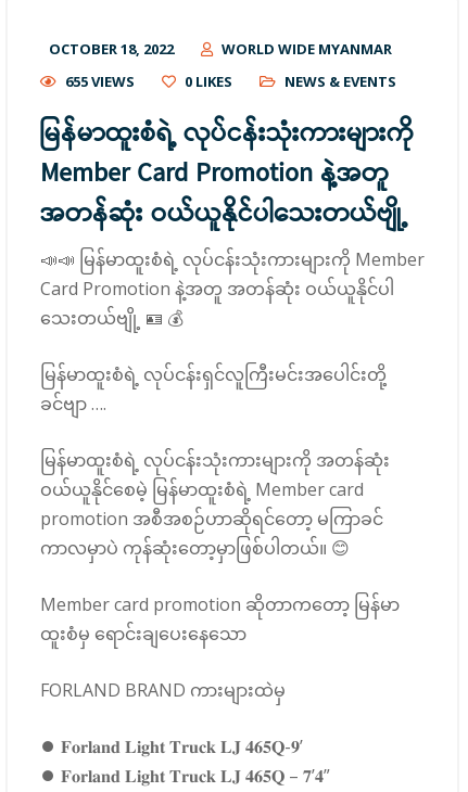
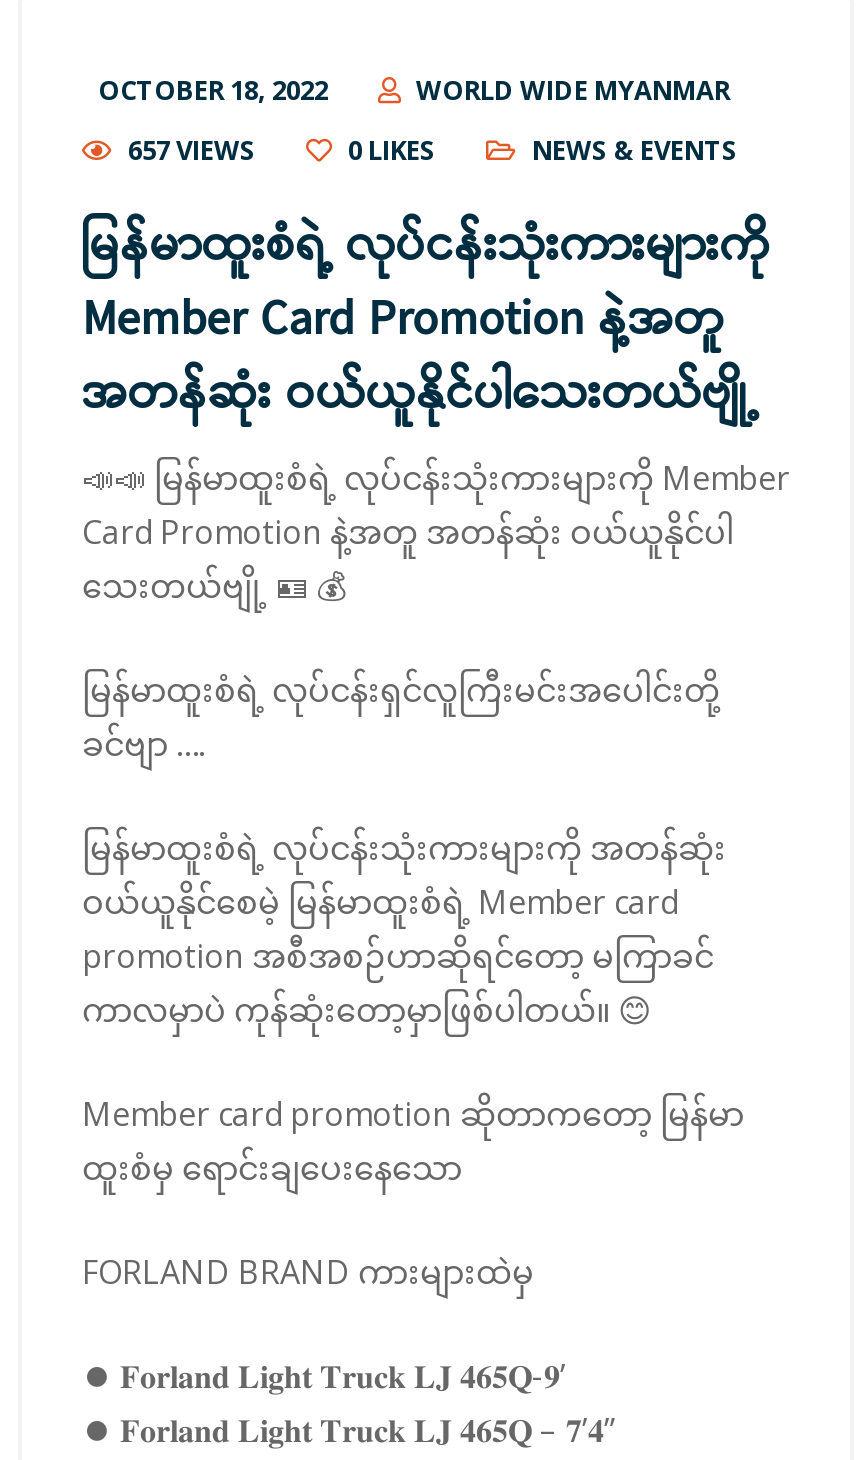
[65,71,135,91] 655 VIEWS -> [128,132,256,168] 657 VIEWS

